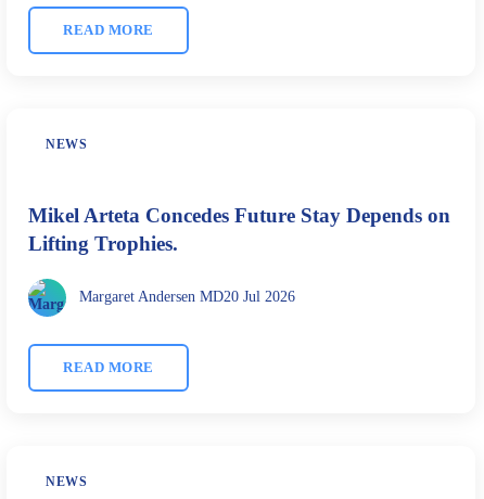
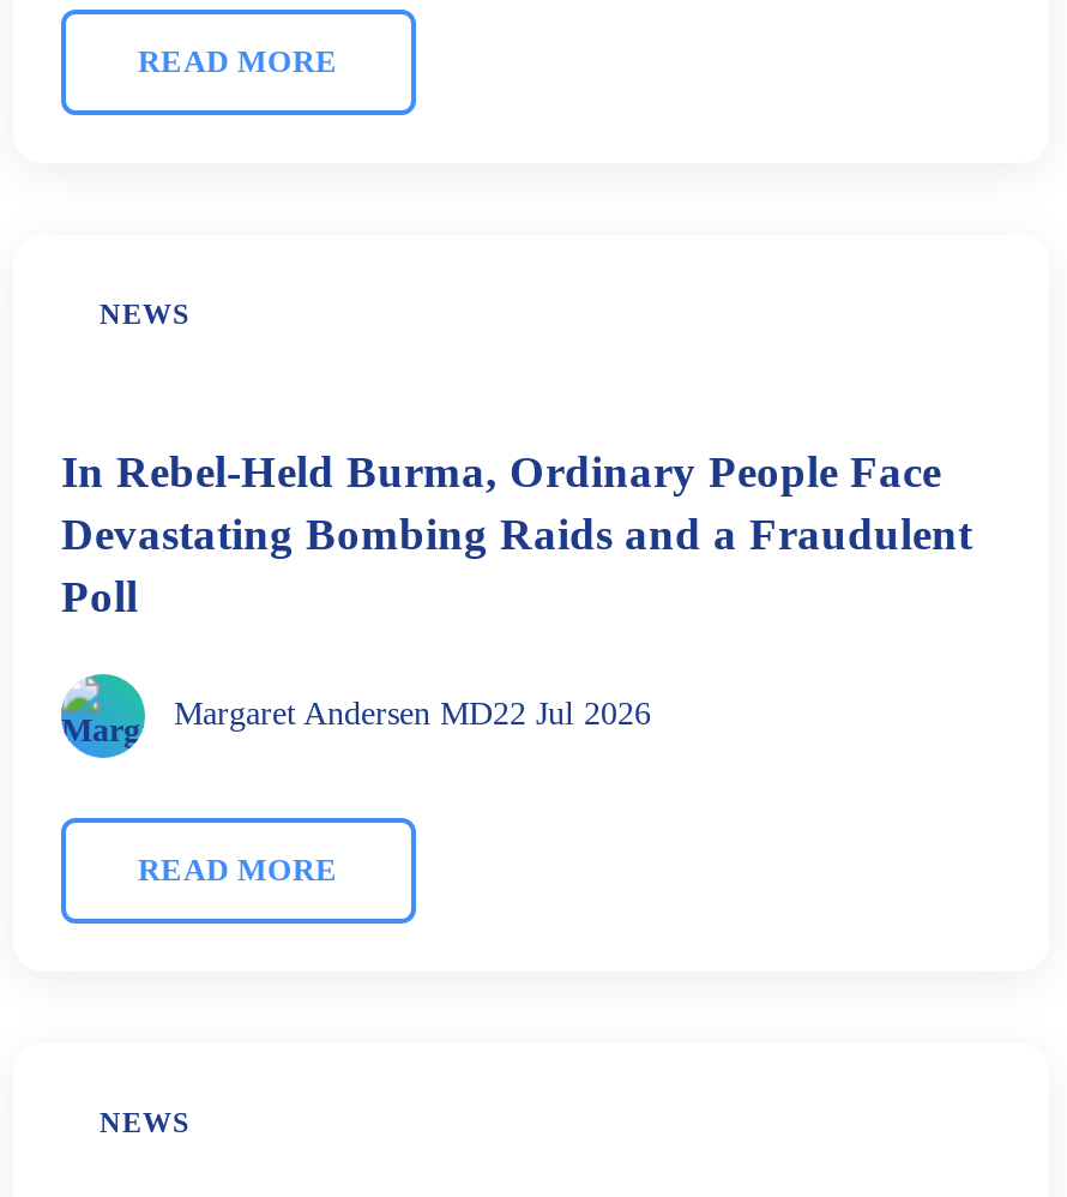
[28,204,450,255] Mikel Arteta Concedes Future Stay Depends on | Lifting Trophies. -> [61,446,972,621] In Rebel-Held Burma, Ordinary People Face | Devastating Bombing Raids and a Fraudulent | Poll
[79,289,295,305] Margaret Andersen MD20 Jul 2026 -> [174,696,651,732] Margaret Andersen MD22 Jul 2026

